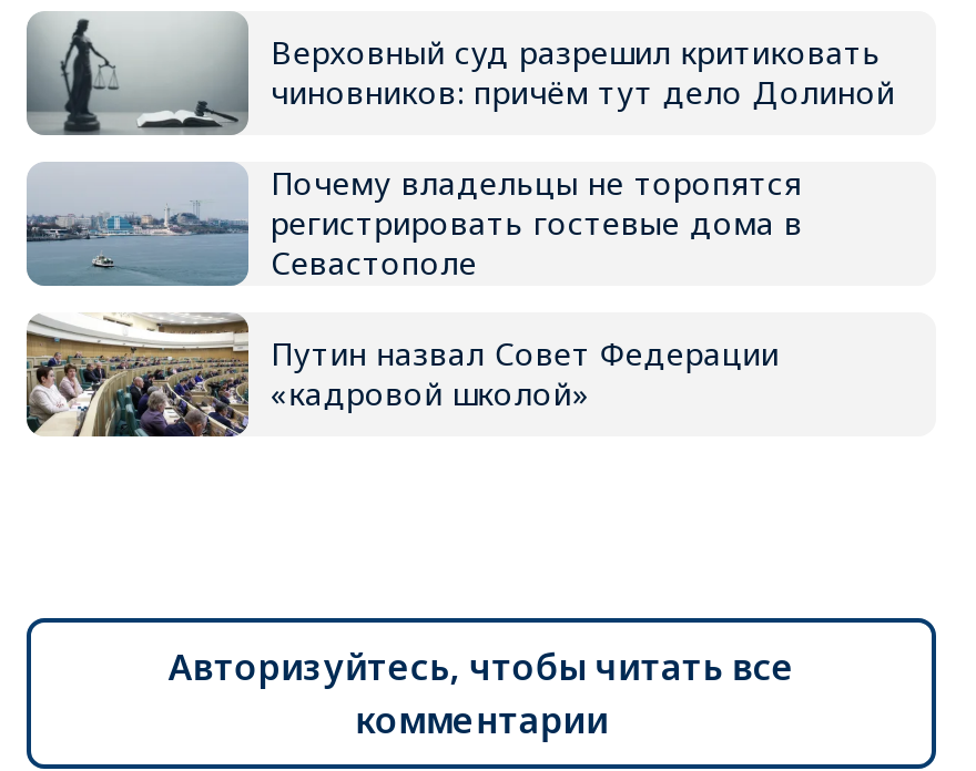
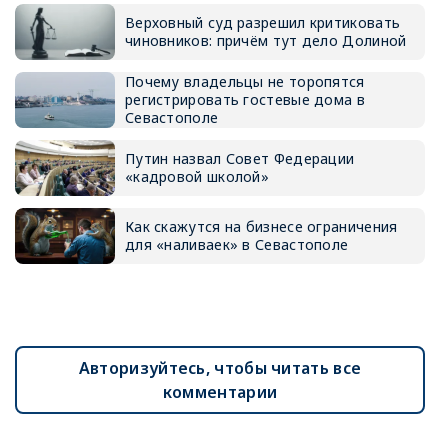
none -> [14,207,397,265] [image] | Как скажутся на бизнесе ограничения | для «наливаек» в Севастополе

